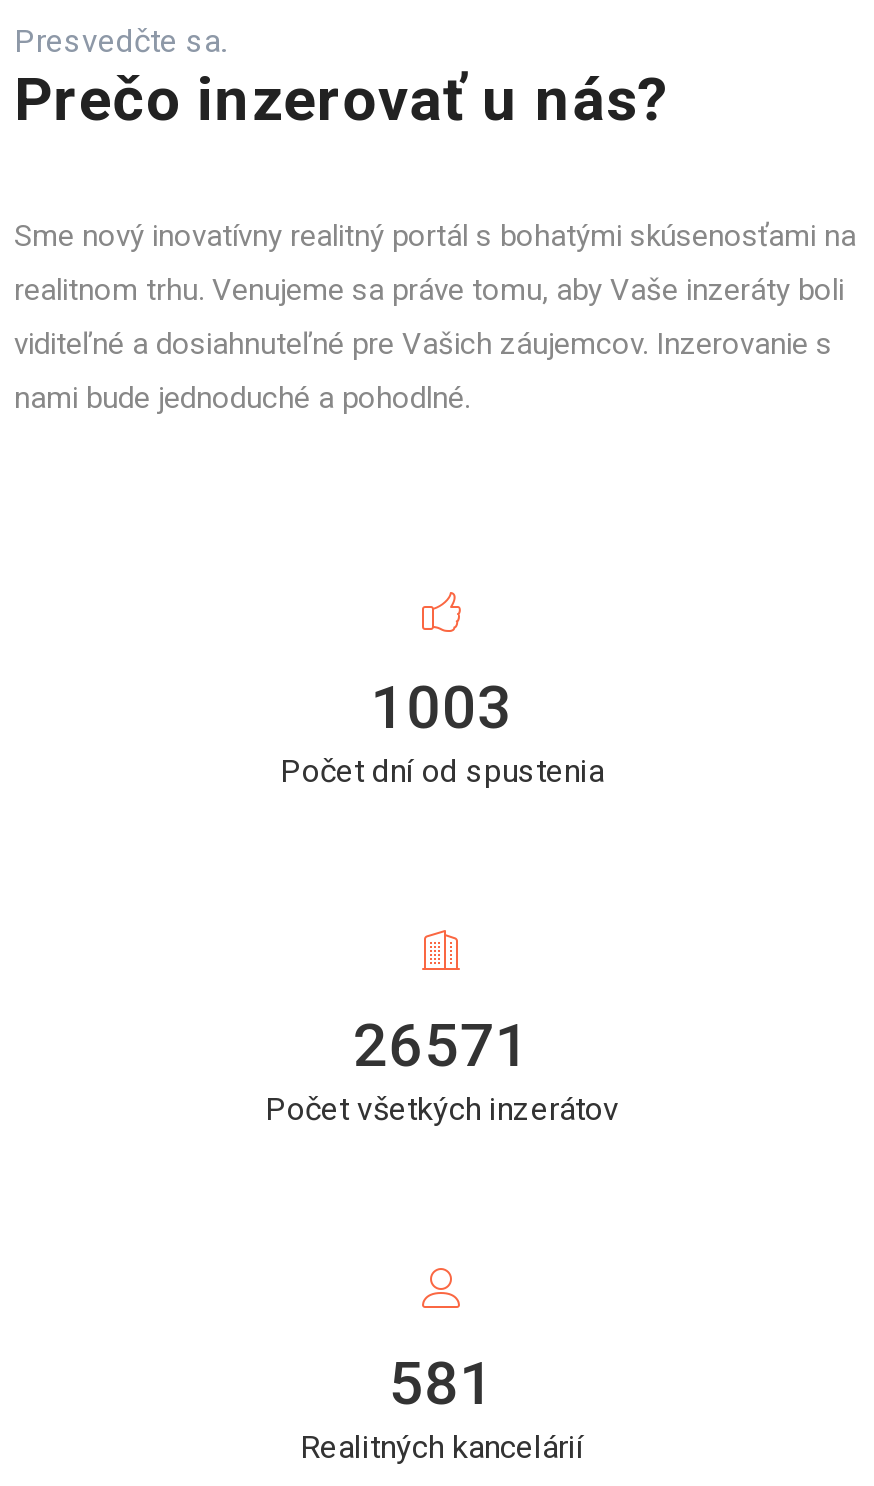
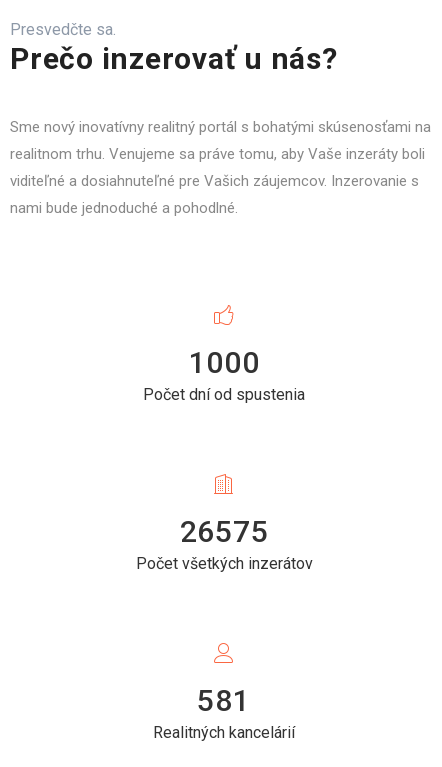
[371,672,513,742] 1003 -> [188,345,259,380] 1000
[353,1010,531,1080] 26571 -> [180,514,268,549] 26575

